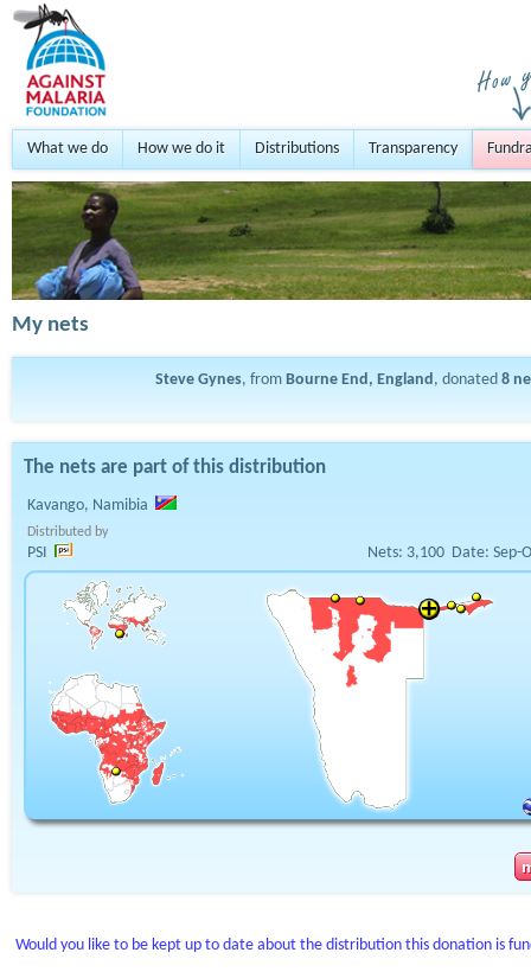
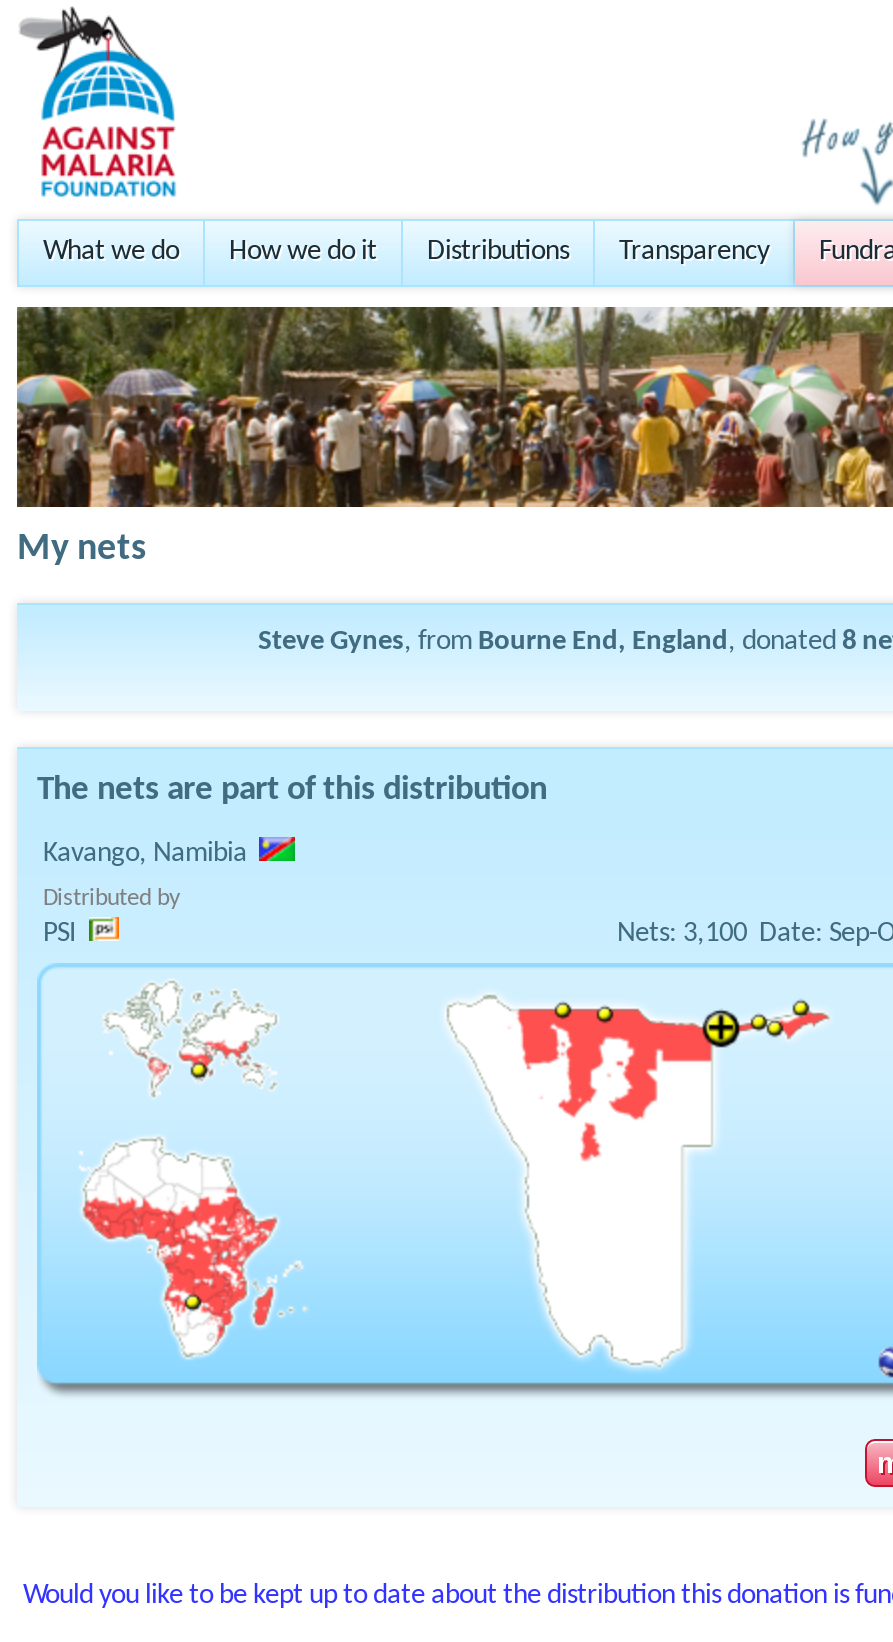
[12,180,527,301] [image] -> [15,307,887,509] [image]

